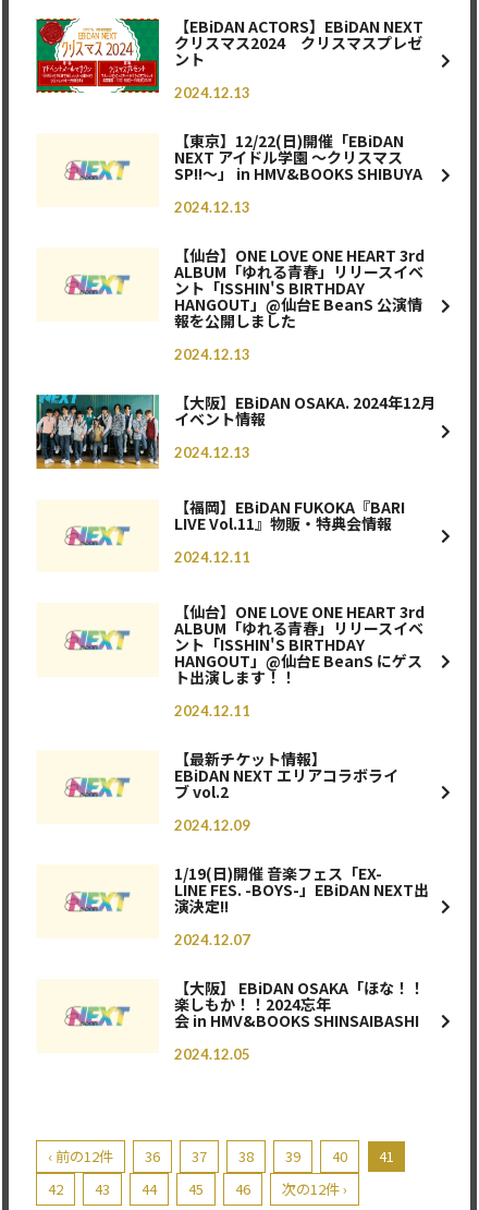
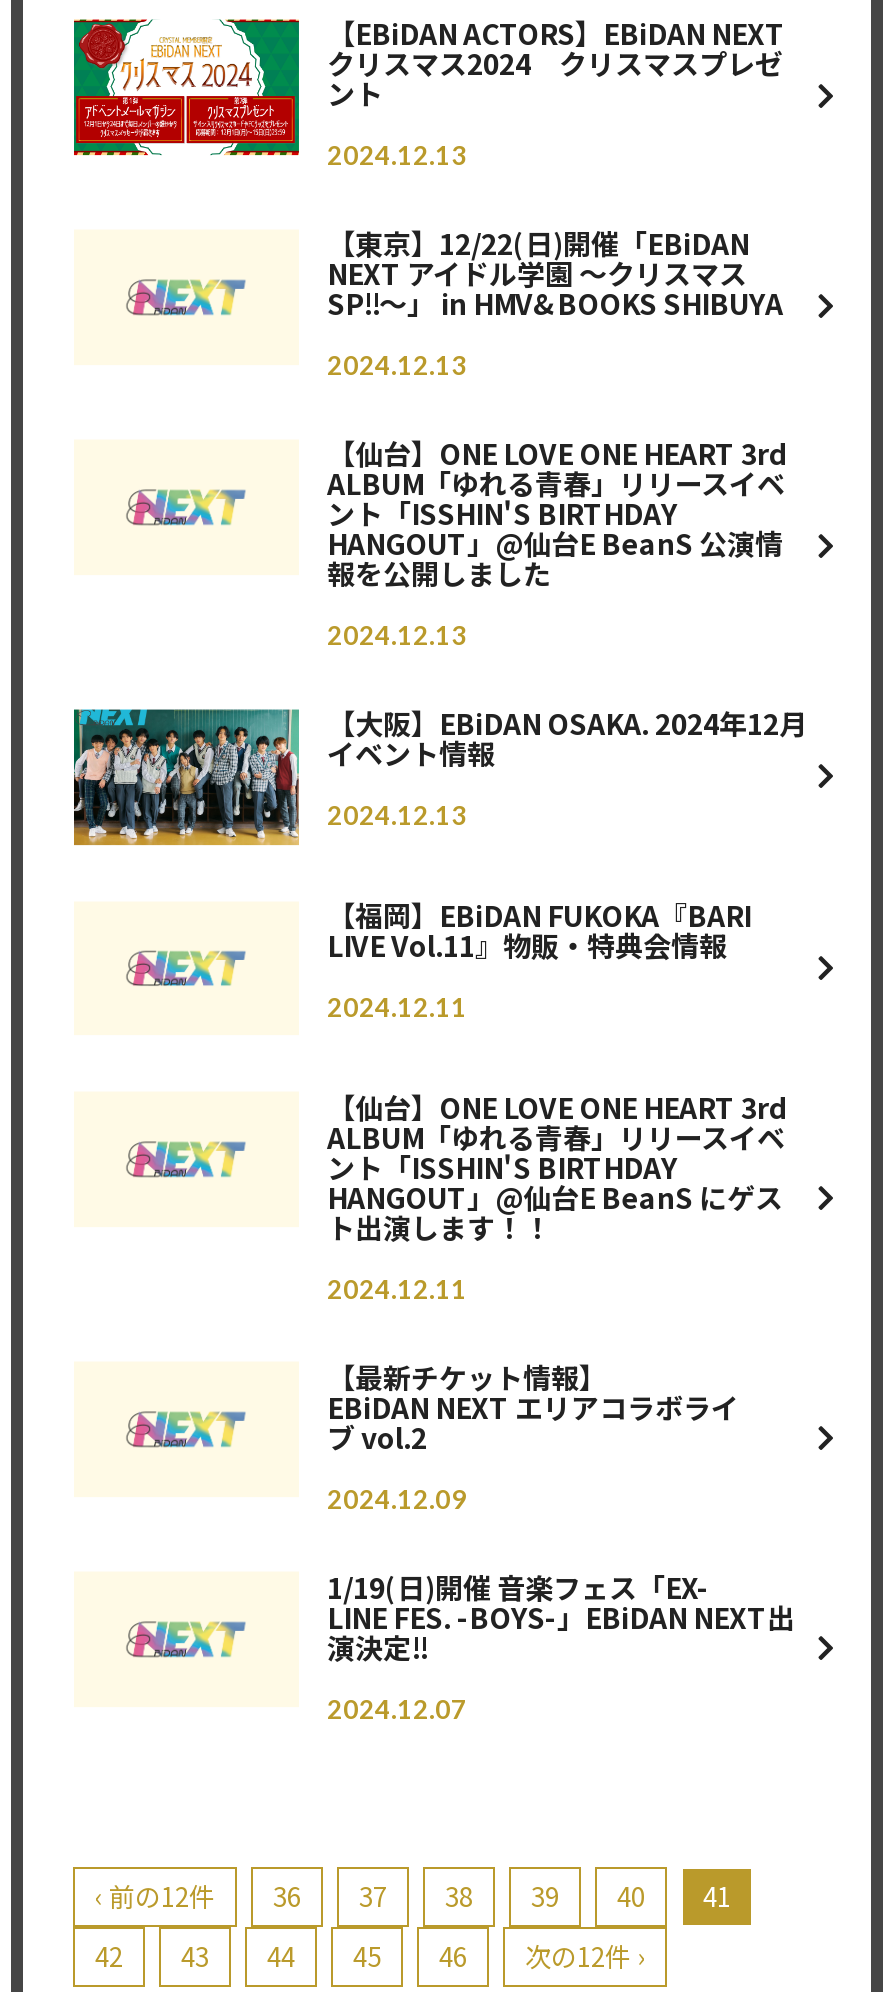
[174,976,425,1062] 【大阪】 EBiDAN OSAKA「ほな！！ | 楽しもか！！2024忘年 | 会 in HMV&BOOKS SHINSAIBASHI | 2024.12.05 -> none

